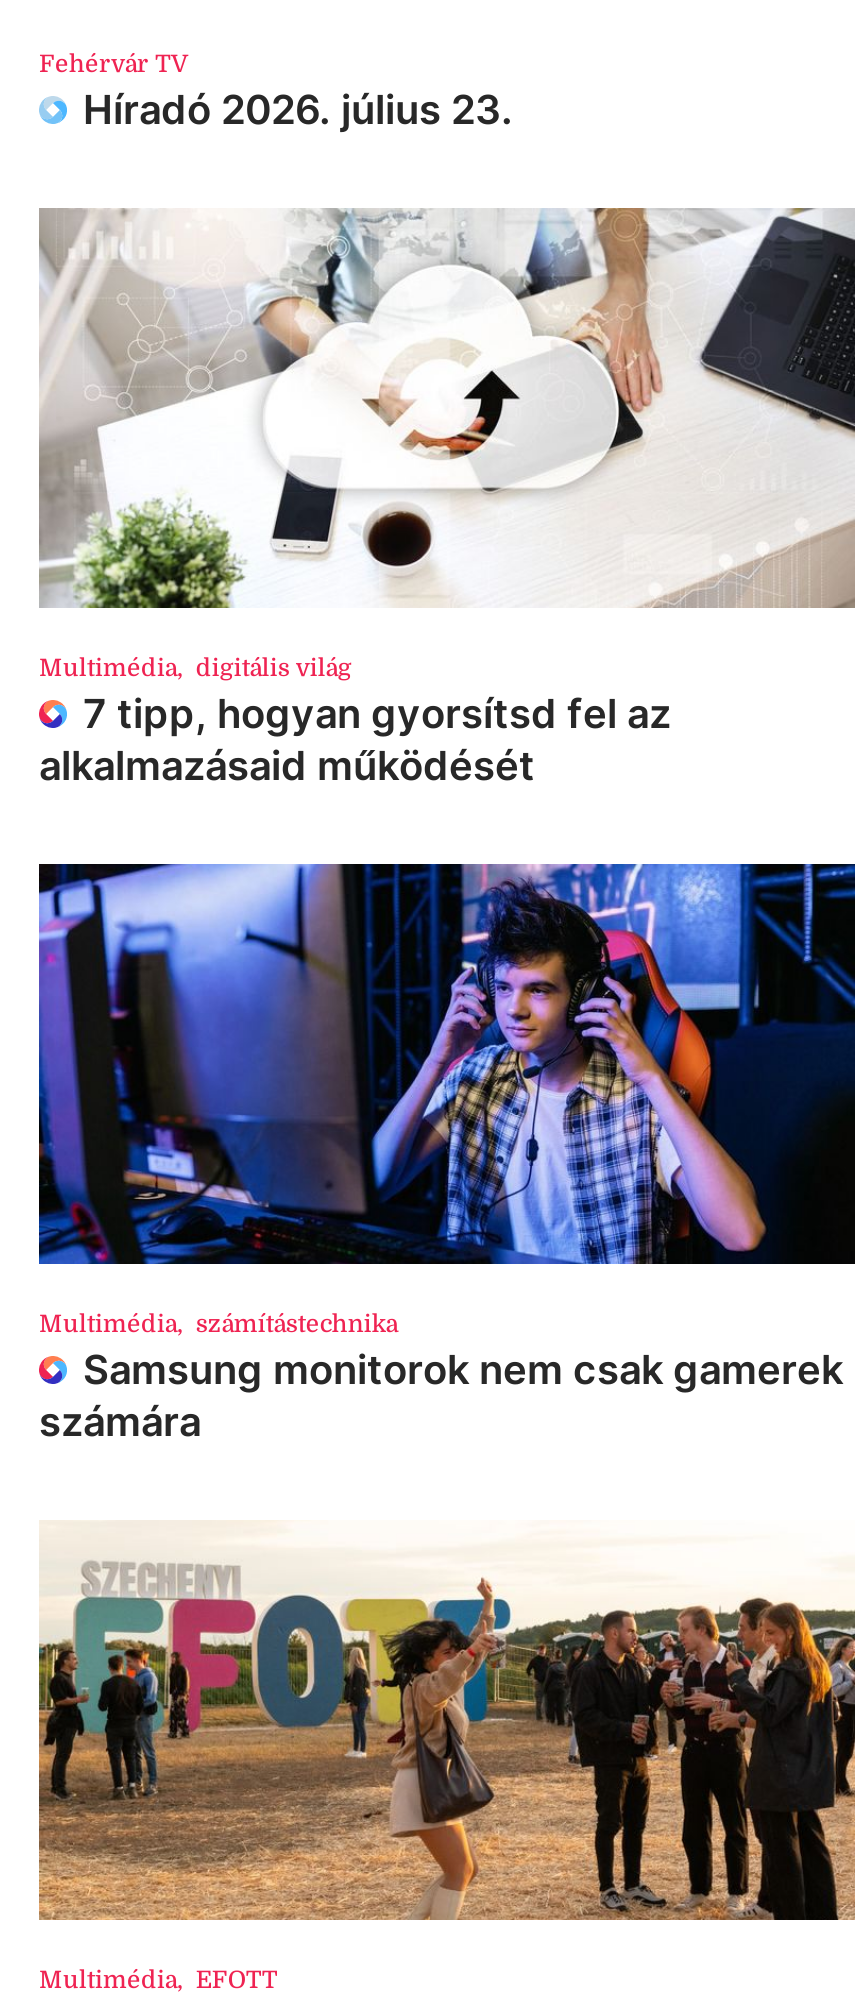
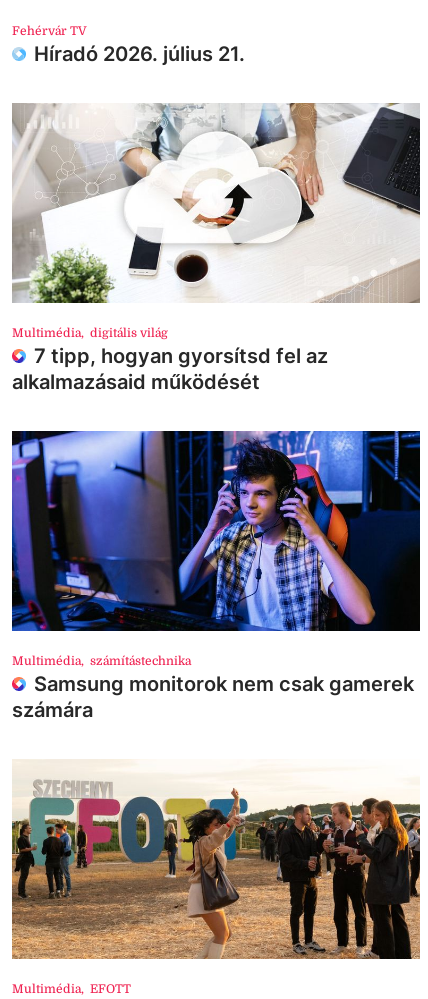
[83,87,513,135] Híradó 2026. július 23. -> [34,42,245,66] Híradó 2026. július 21.

